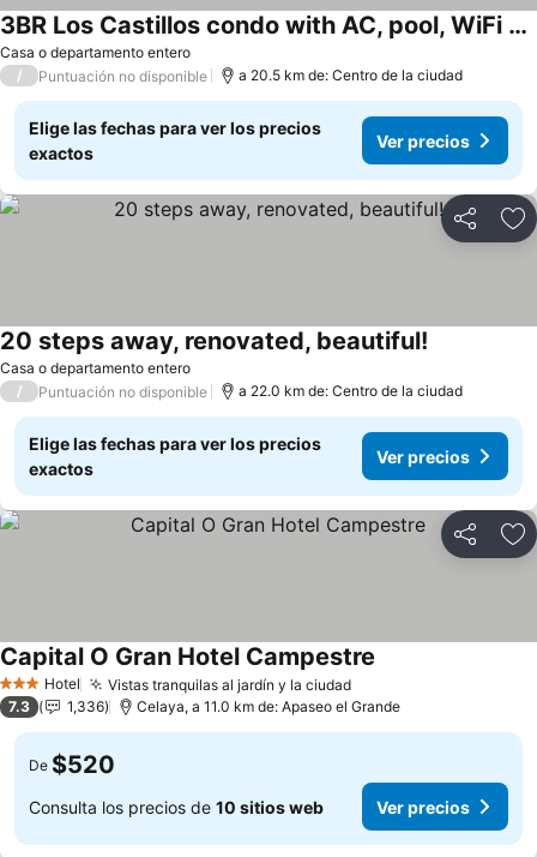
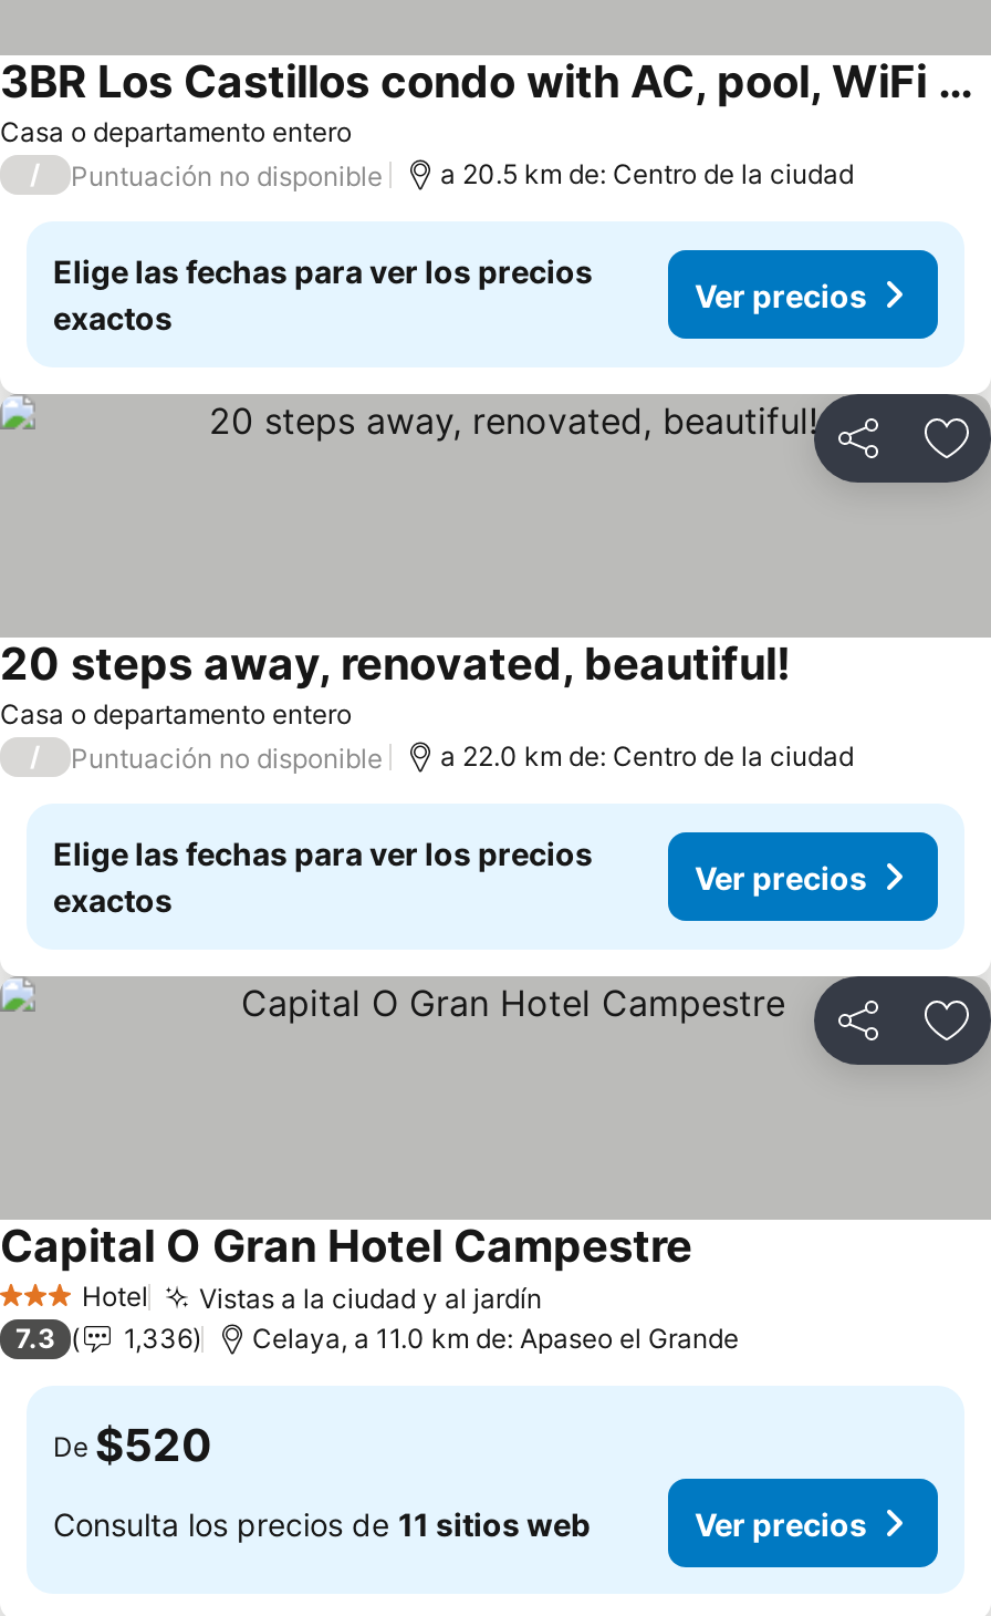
[108,675,351,693] Vistas tranquilas al jardín y la ciudad -> [199,1281,542,1314] Vistas a la ciudad y al jardín
[29,796,324,817] Consulta los precios de 10 sitios web -> [53,1504,591,1542] Consulta los precios de 11 sitios web

